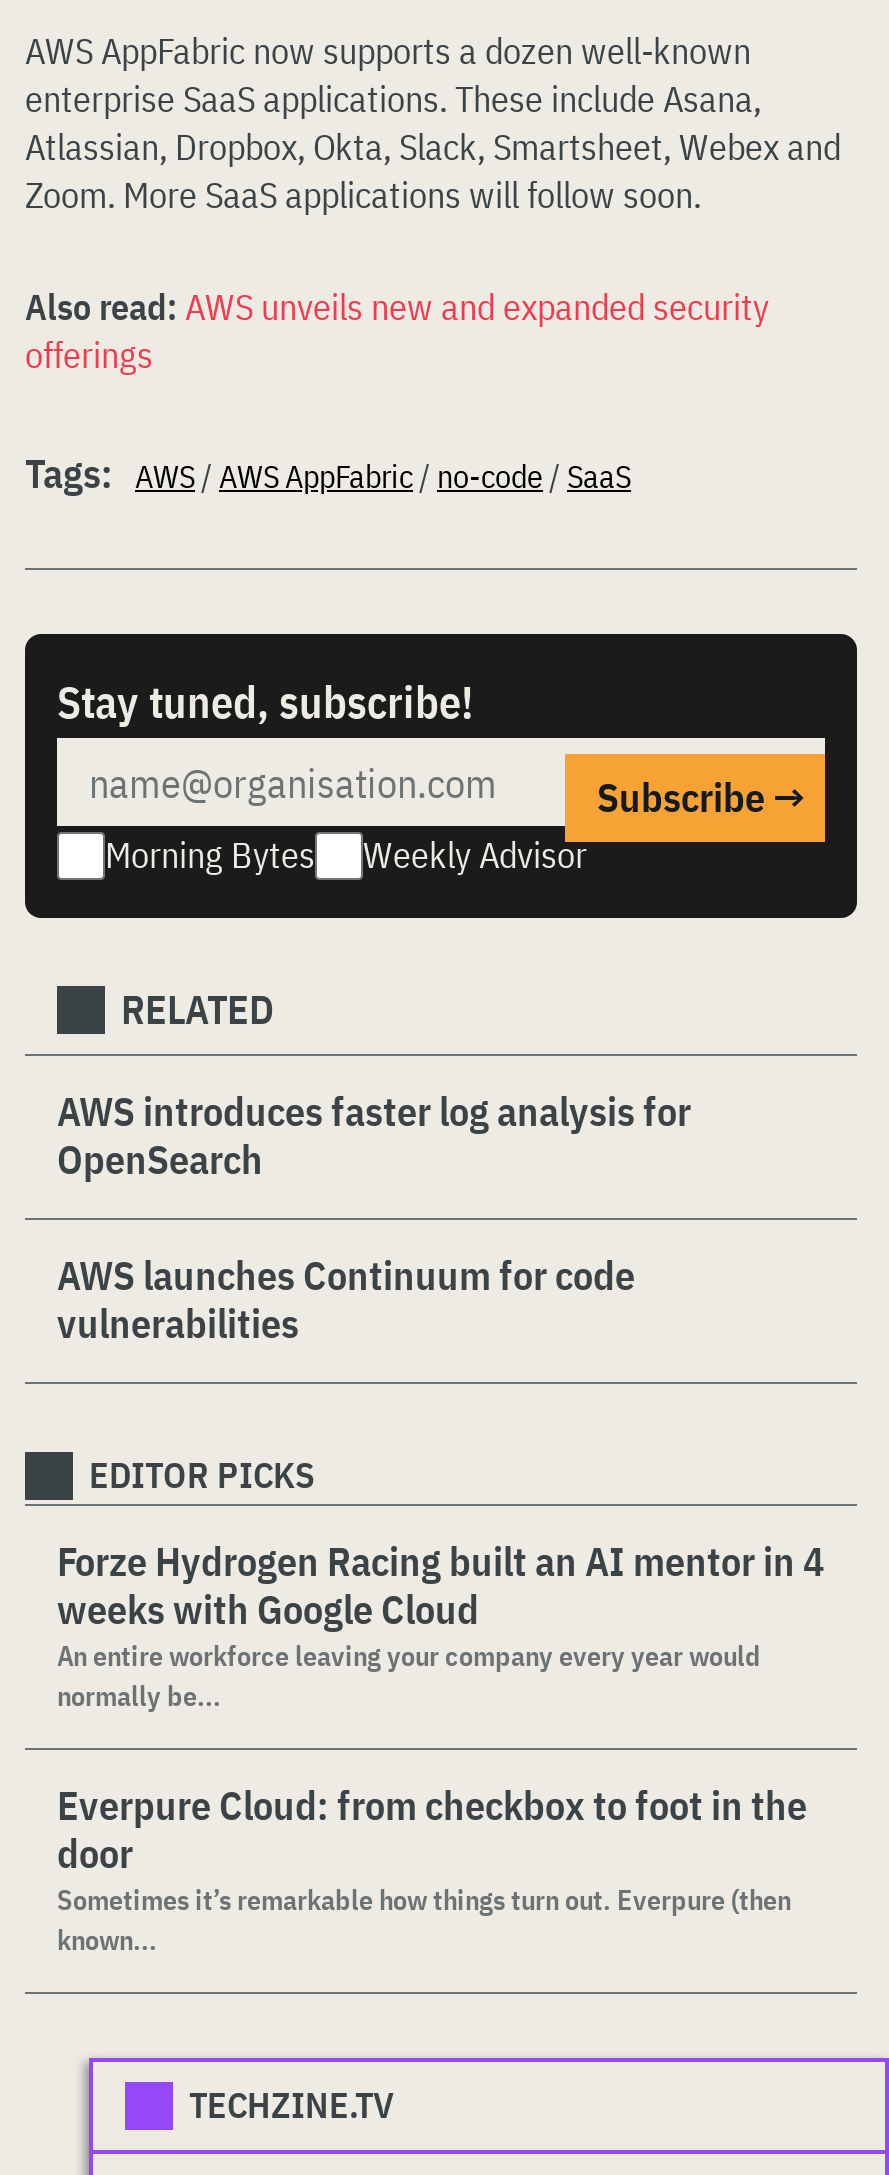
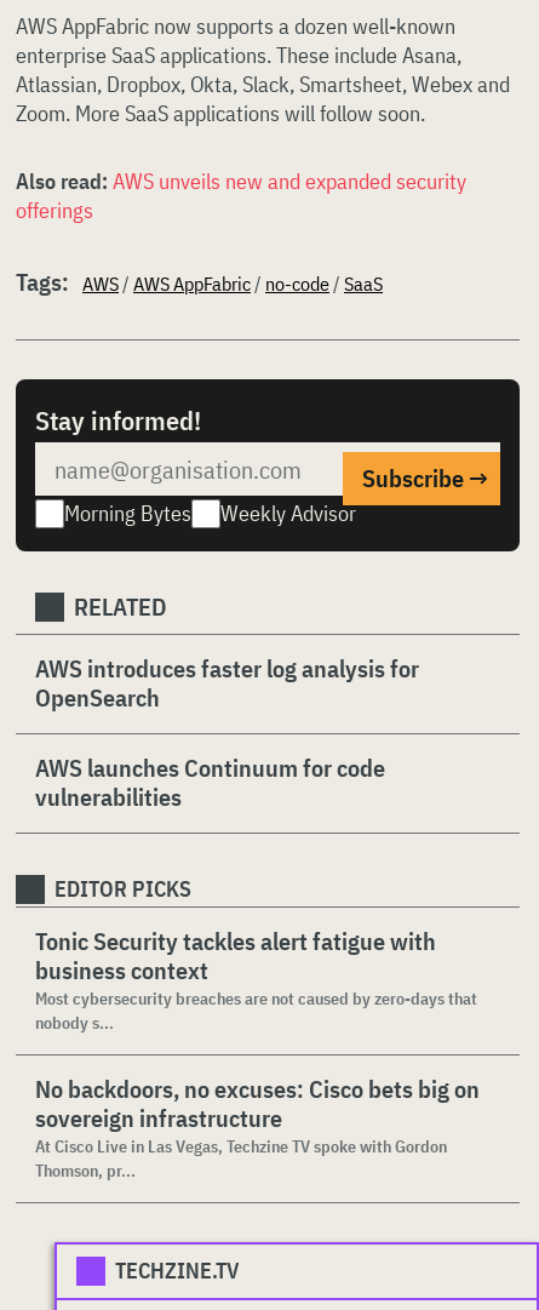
[57,672,473,730] Stay tuned, subscribe! -> [35,402,201,437] Stay informed!
[57,1534,825,1714] Forze Hydrogen Racing built an AI mentor in 4 | weeks with Google Cloud | An entire workforce leaving your company every year would | normally be... -> [35,925,477,1034] Tonic Security tackles alert fatigue with | business context | Most cybersecurity breaches are not caused by zero-days that | nobody s...
[57,1778,807,1958] Everpure Cloud: from checkbox to foot in the | door | Sometimes it’s remarkable how things turn out. Everpure (then | known... -> [35,1072,480,1182] No backdoors, no excuses: Cisco bets big on | sovereign infrastructure | At Cisco Live in Las Vegas, Techzine TV spoke with Gordon | Thomson, pr...

